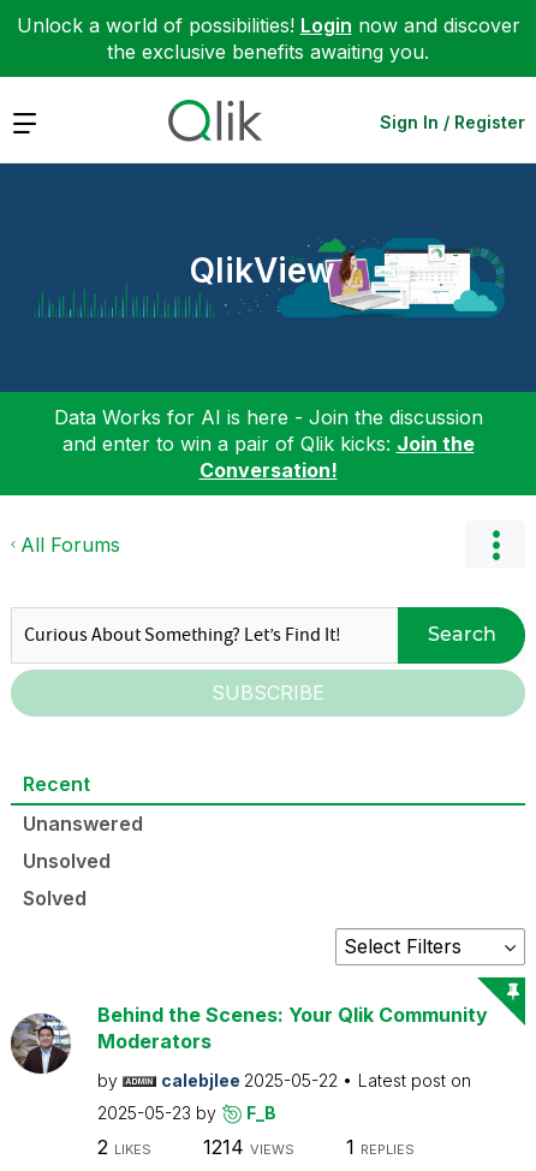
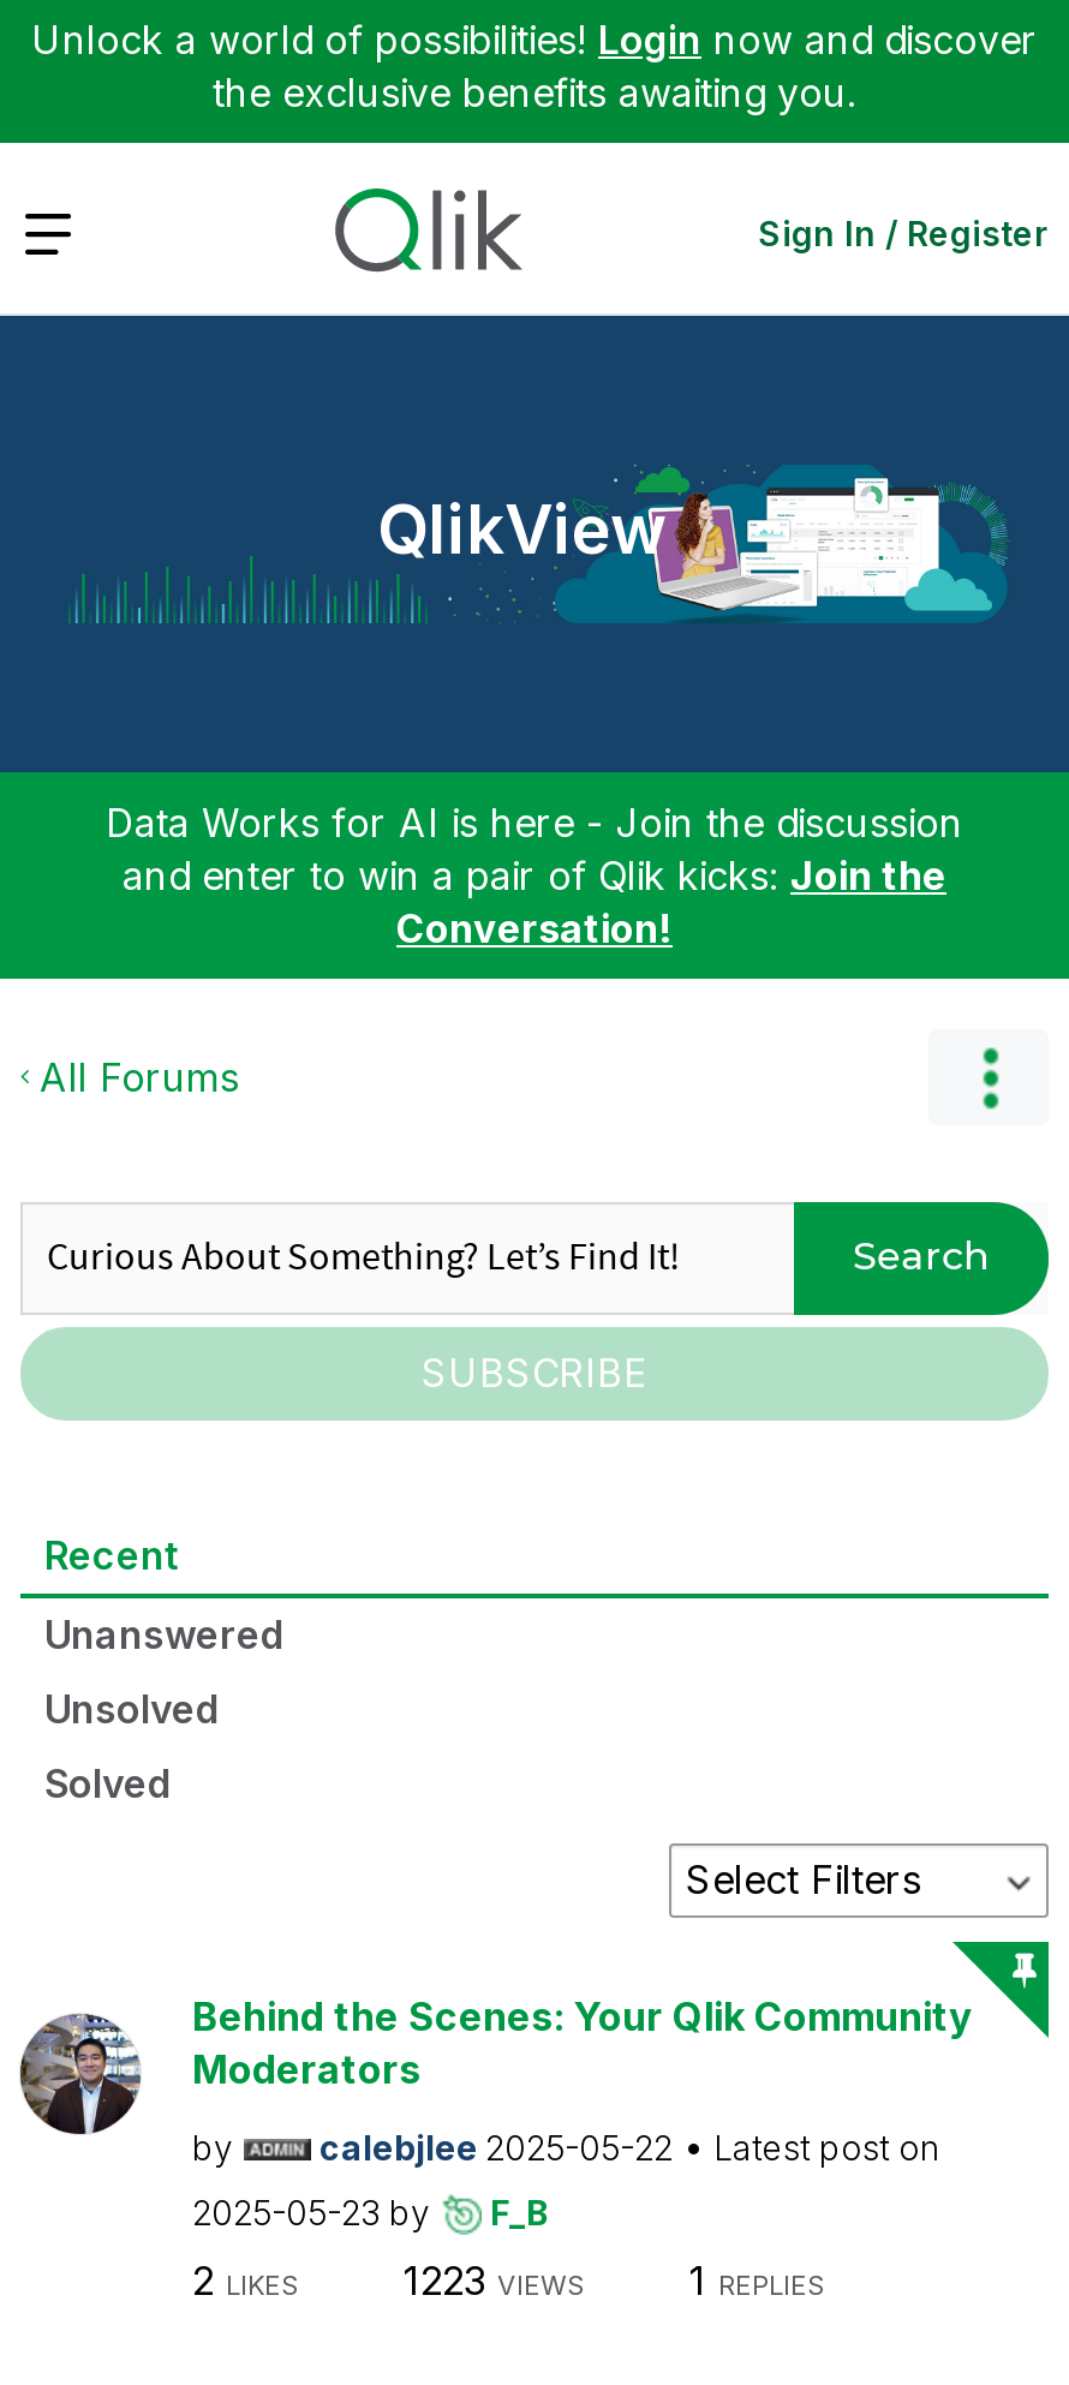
[97,1135,414,1159] 2 LIKES 1214 VIEWS 1 REPLIES -> [192,2257,826,2305] 2 LIKES 1223 VIEWS 1 REPLIES

